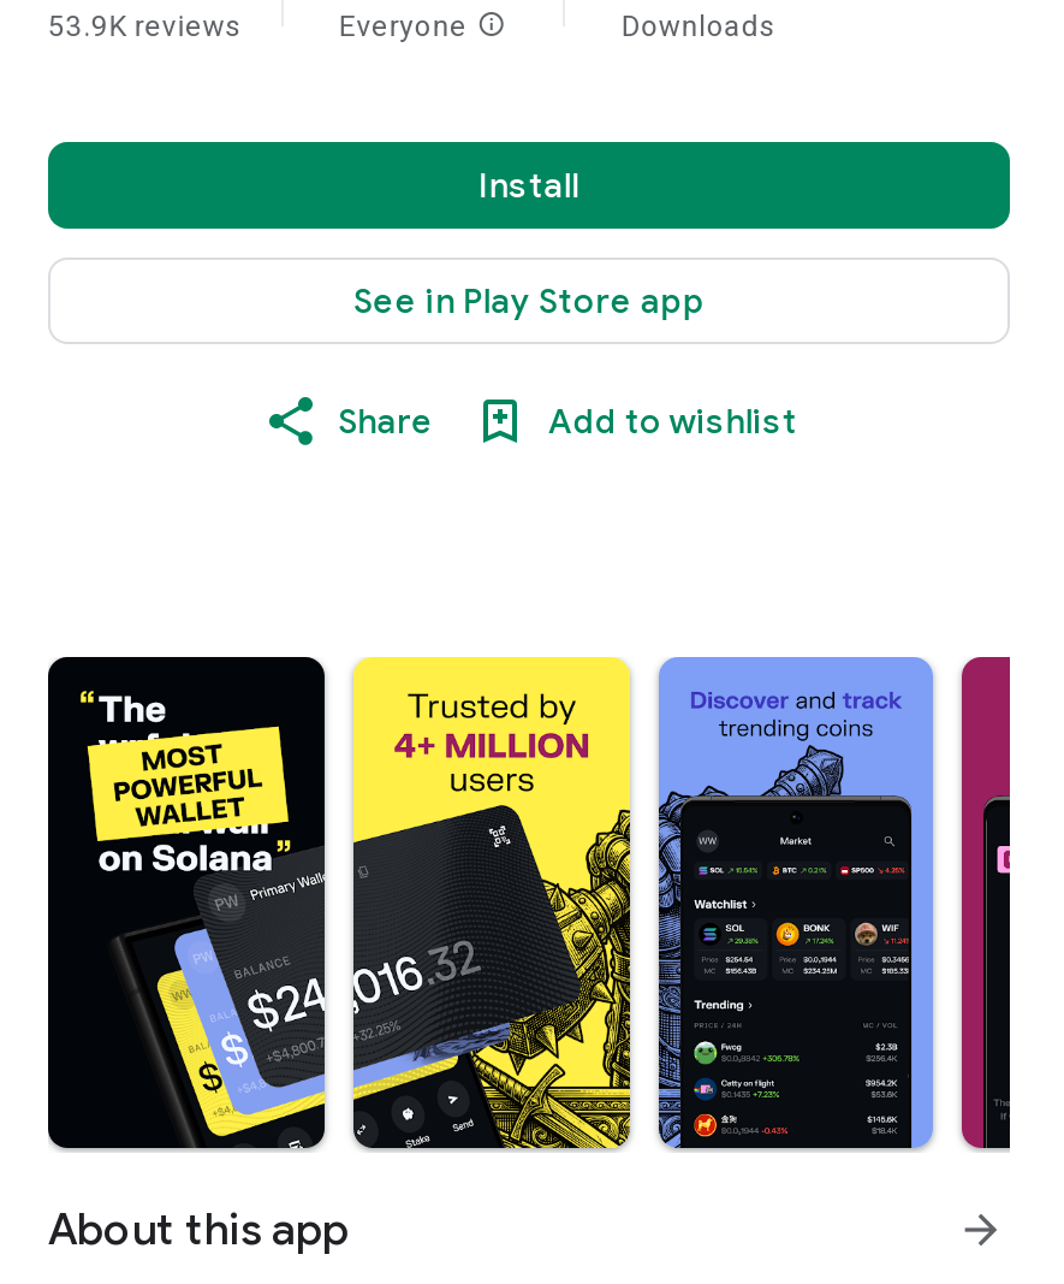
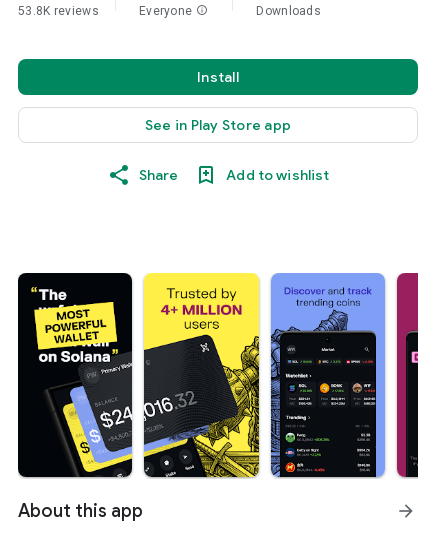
[48,10,243,43] 53.9K reviews -> [18,4,99,18] 53.8K reviews

